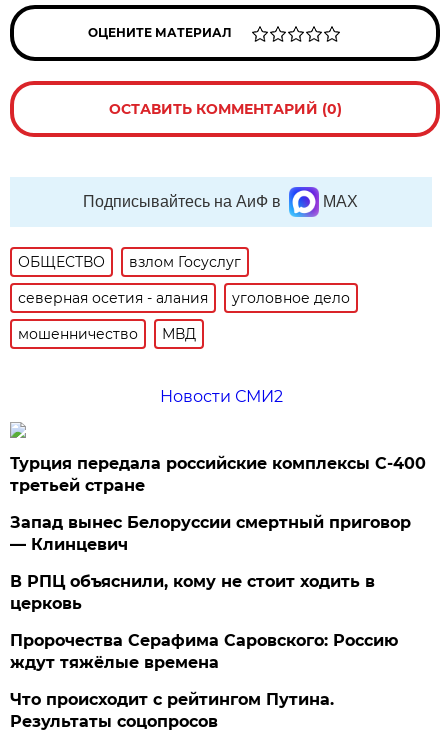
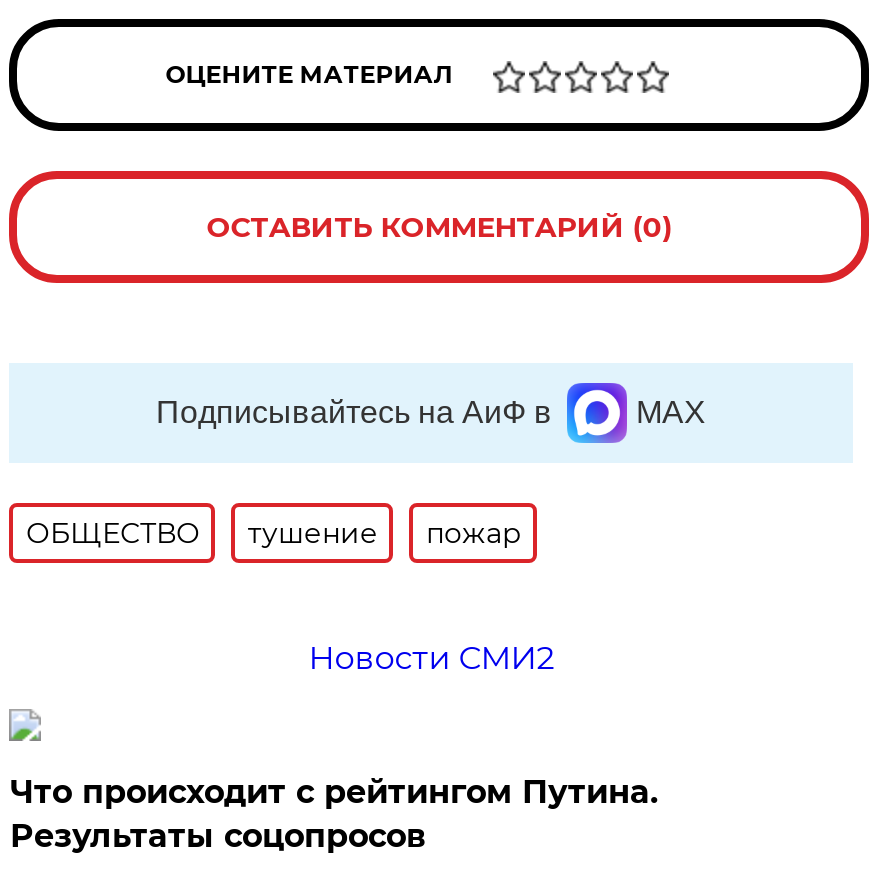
[18,253,350,343] взлом Госуслуг | северная осетия - алания | уголовное дело | мошенничество | МВД -> [248,515,522,551] тушение | пожар
[10,454,426,672] Турция передала российские комплексы С-400 | третьей стране | Запад вынес Белоруссии смертный приговор | — Клинцевич | В РПЦ объяснили, кому не стоит ходить в | церковь | Пророчества Серафима Саровского: Россию | ждут тяжёлые времена -> none

